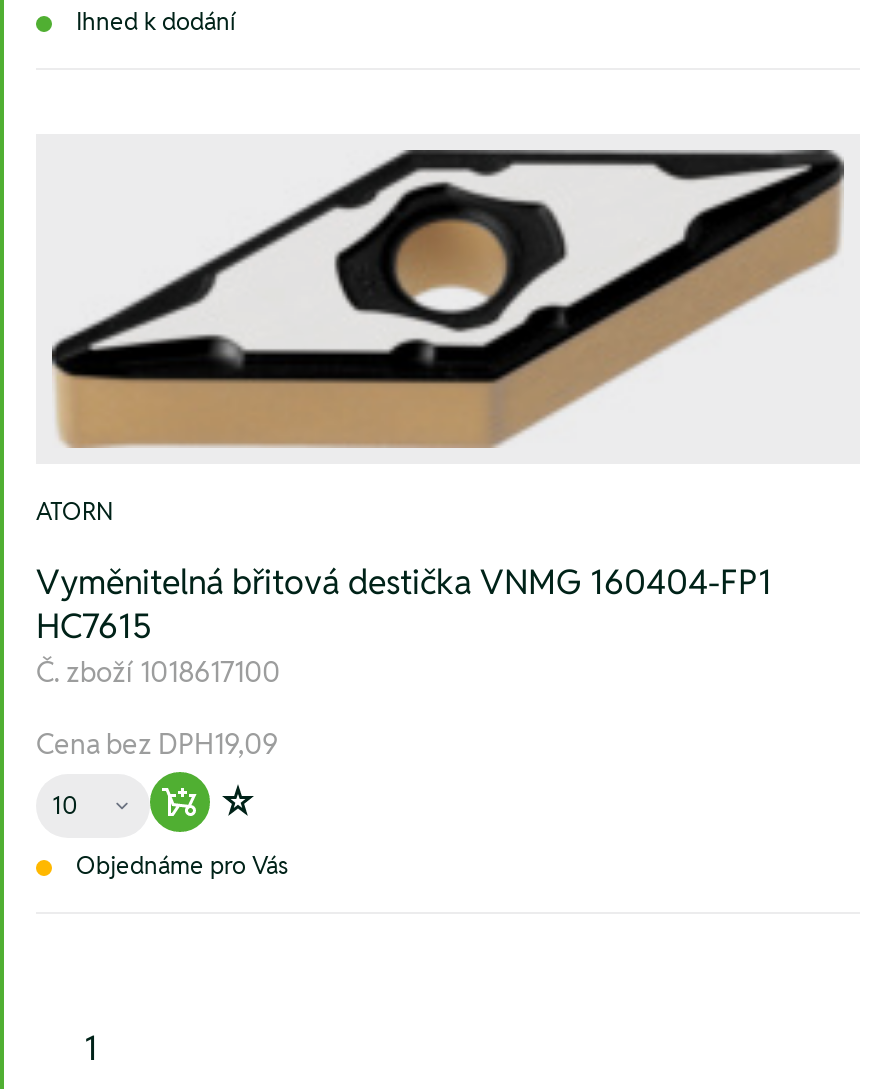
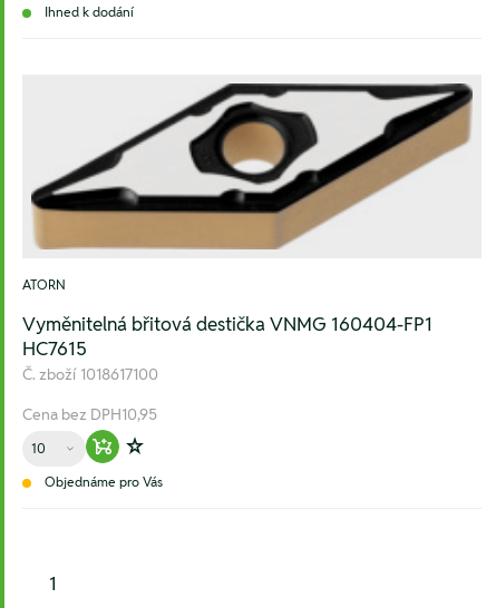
[36,727,278,763] Cena bez DPH19,09 -> [22,405,157,425] Cena bez DPH10,95

